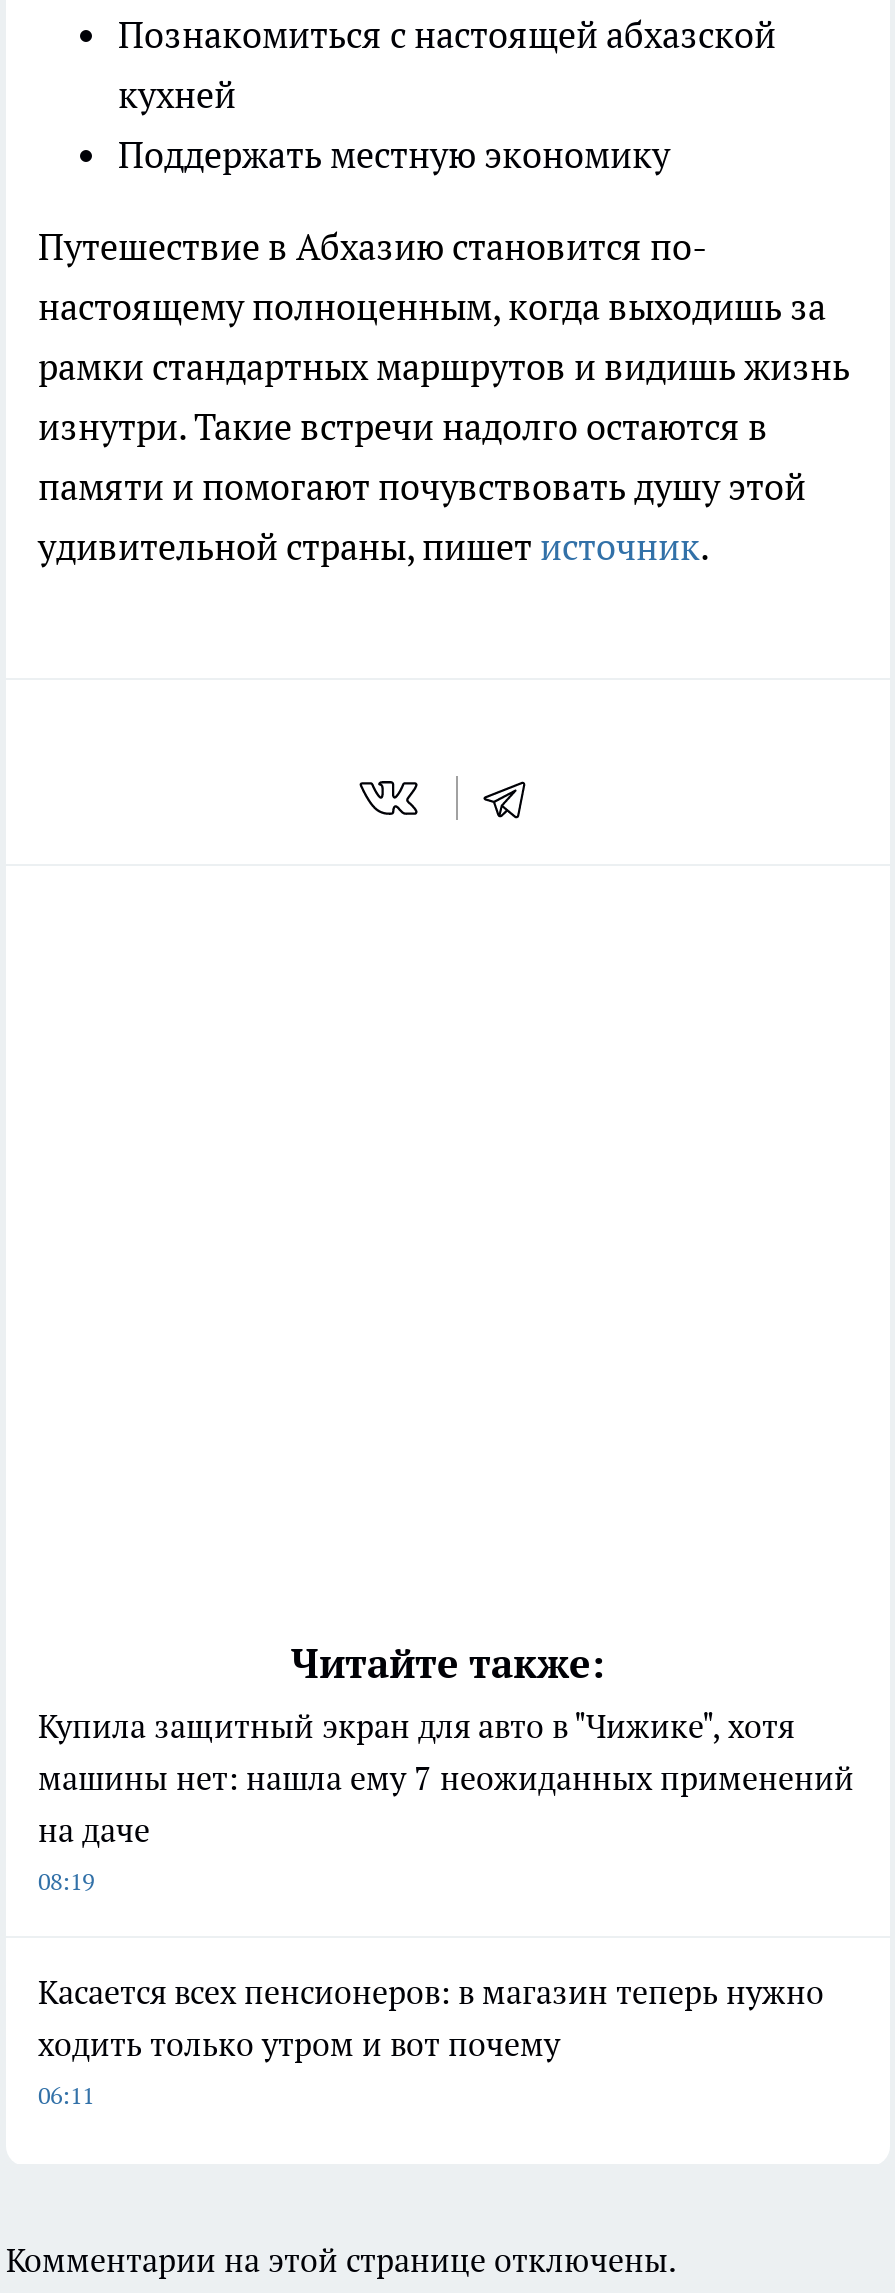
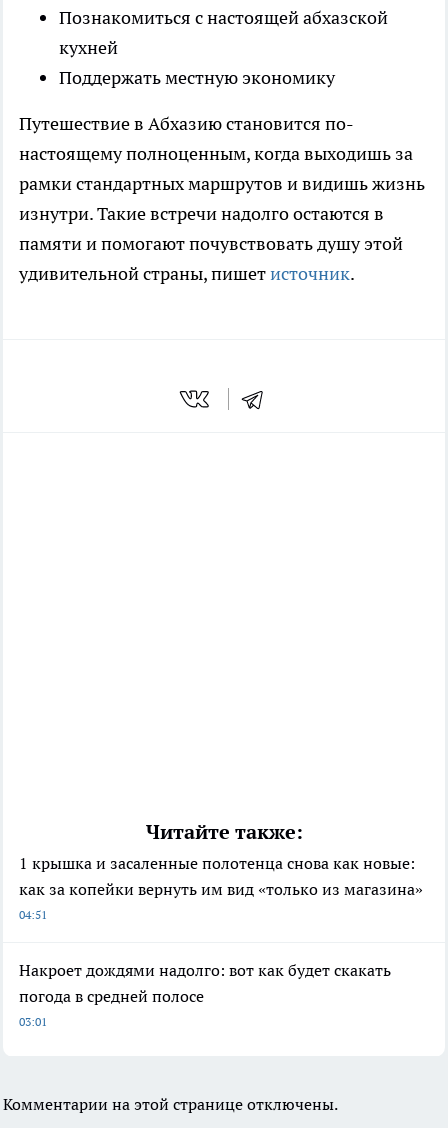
[38,1706,854,1896] Купила защитный экран для авто в "Чижике", хотя | машины нет: нашла ему 7 неожиданных применений | на даче | 08:19 -> [19,853,423,922] 1 крышка и засаленные полотенца снова как новые: | как за копейки вернуть им вид «только из магазина» | 04:51
[38,1972,824,2110] Касается всех пенсионеров: в магазин теперь нужно | ходить только утром и вот почему | 06:11 -> [19,960,391,1029] Накроет дождями надолго: вот как будет скакать | погода в средней полосе | 03:01

